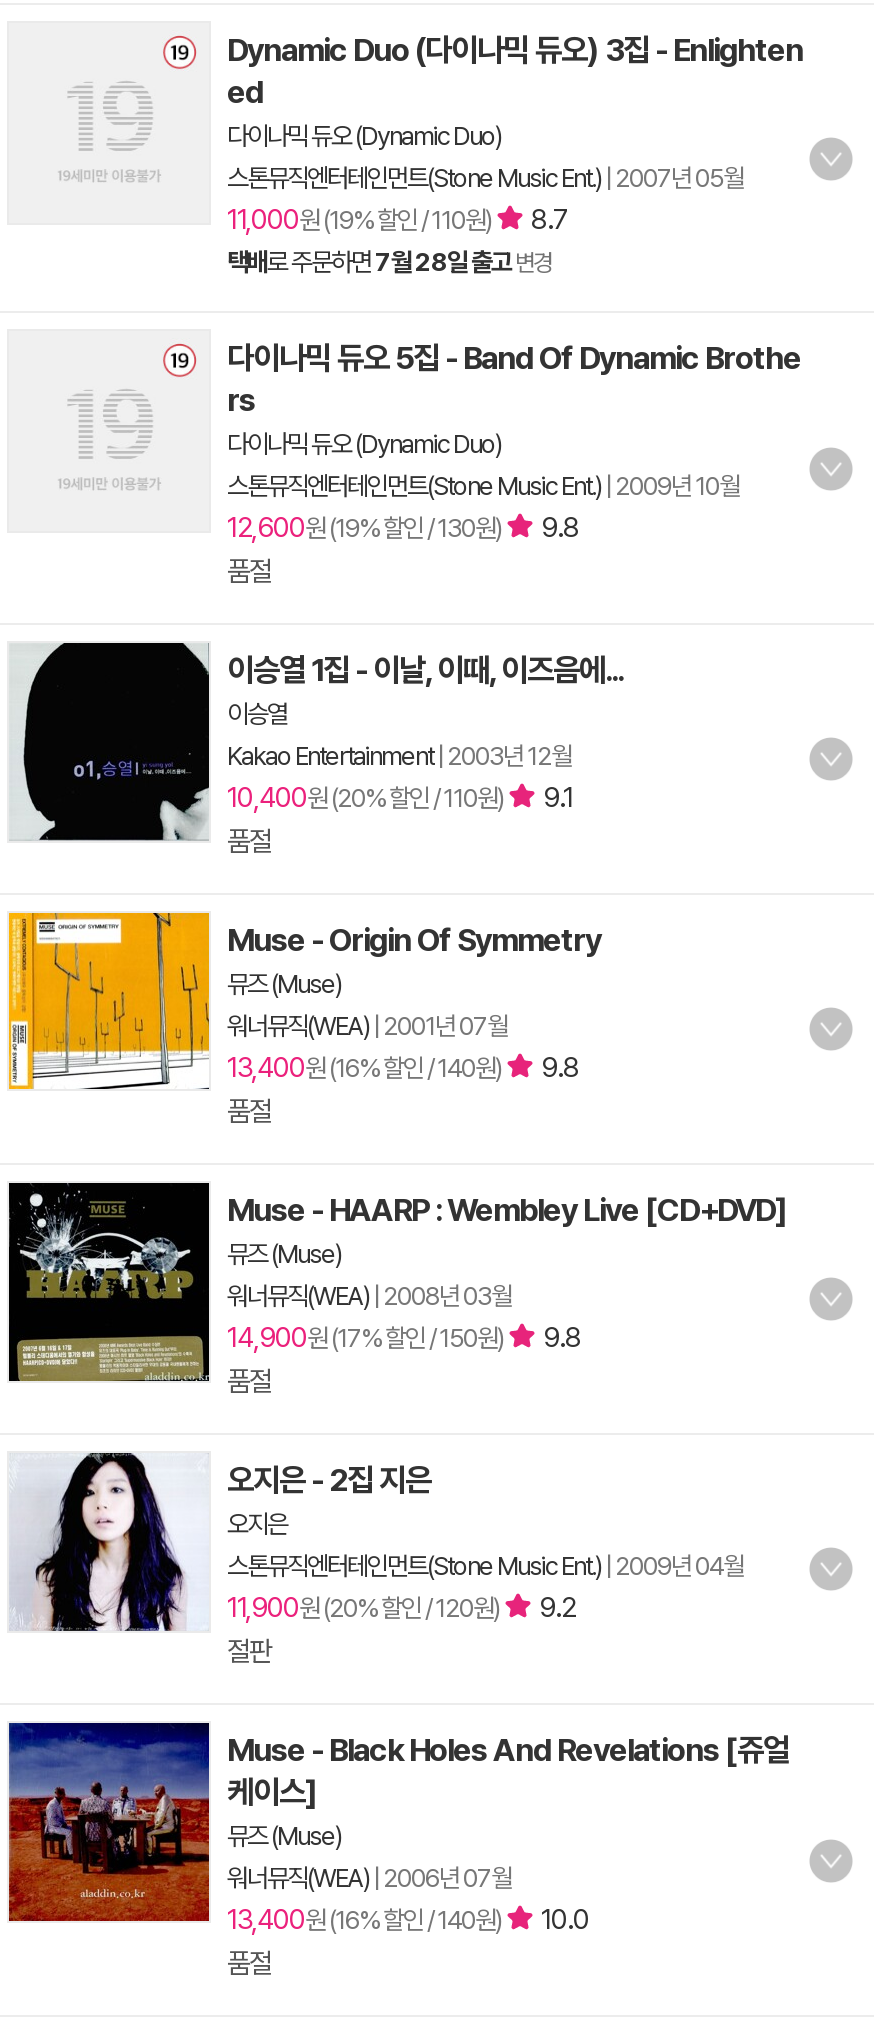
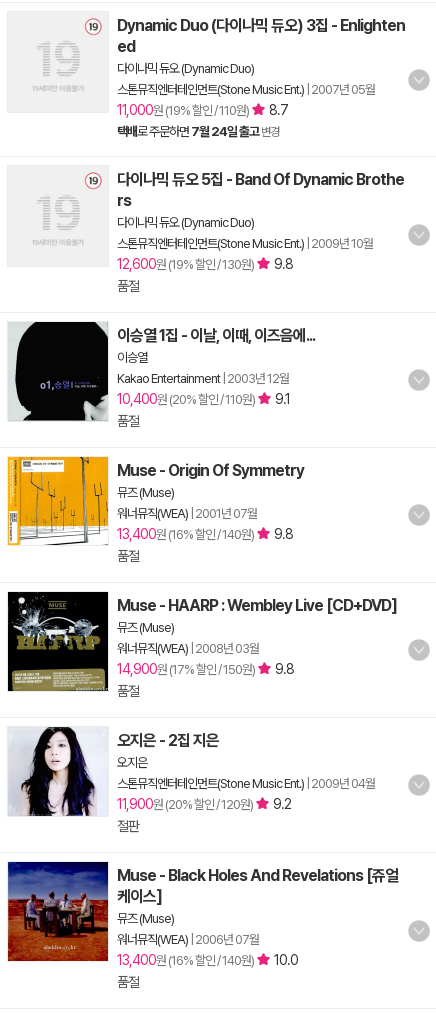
[227,247,551,277] 택배로 주문하면7월 28일 출고 변경 -> [117,124,279,139] 택배로 주문하면7월 24일 출고 변경

